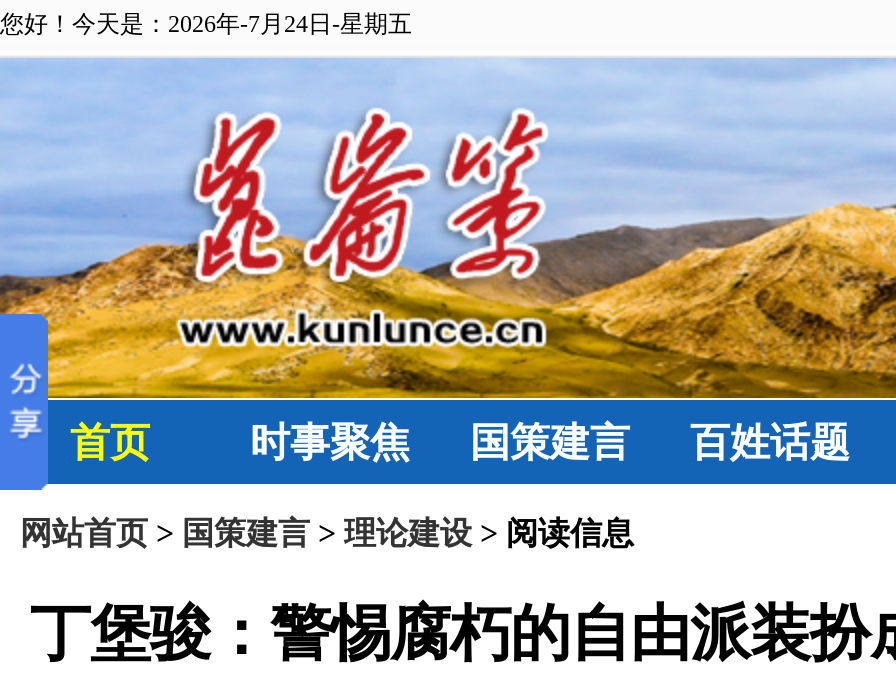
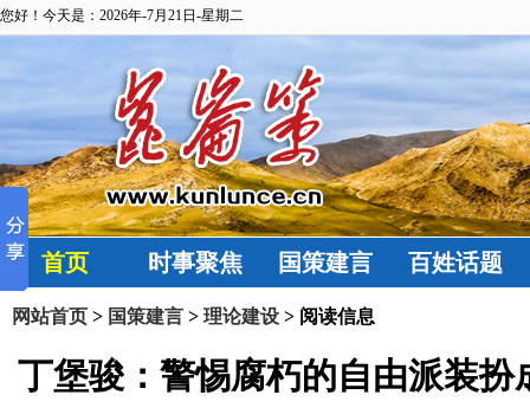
[0,10,412,38] 您好！今天是：2026年-7月24日-星期五 -> [0,7,244,24] 您好！今天是：2026年-7月21日-星期二

